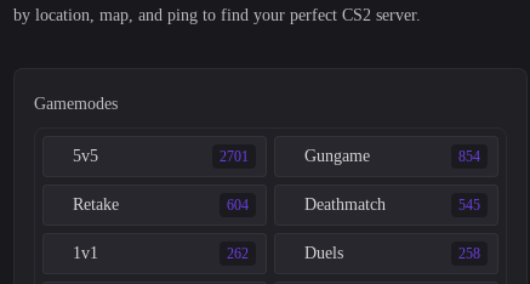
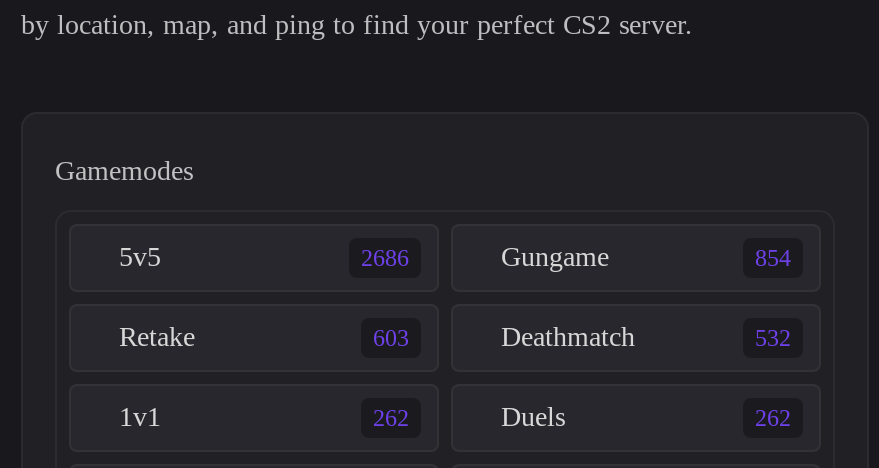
[220,148,249,165] 2701 -> [361,244,409,272] 2686
[227,197,249,214] 604 -> [373,324,409,352] 603
[458,197,480,214] 545 -> [755,324,791,352] 532
[458,245,480,262] 258 -> [755,404,791,432] 262

